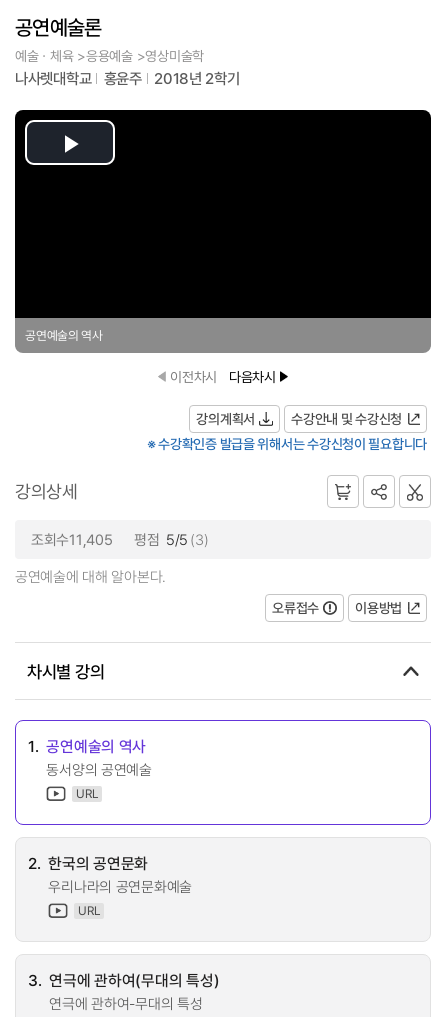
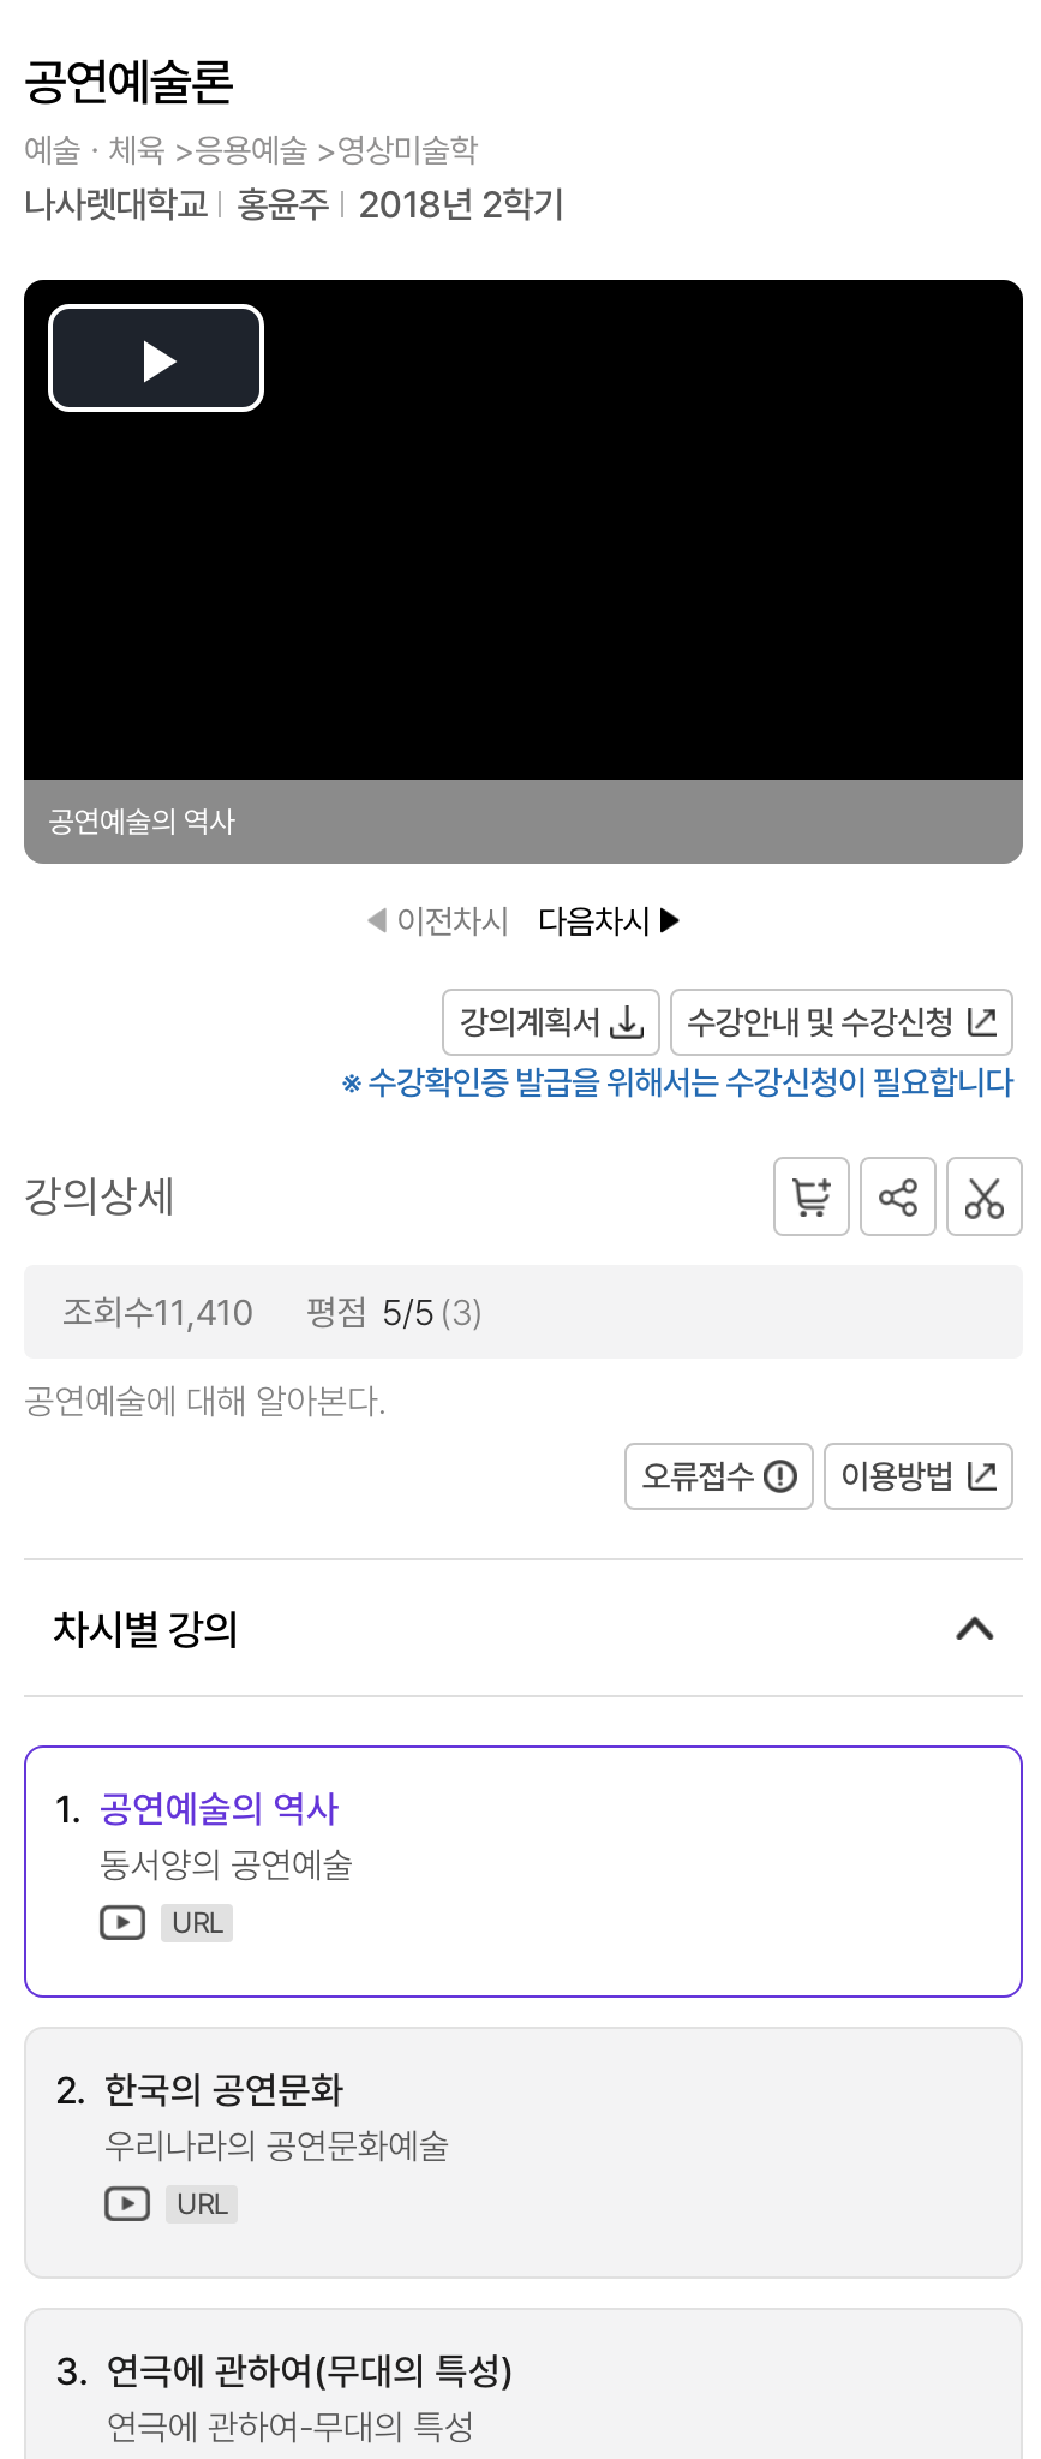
[31,529,208,549] 조회수11,405 평점 5/5 (3) -> [62,1286,483,1334] 조회수11,410 평점 5/5 (3)

